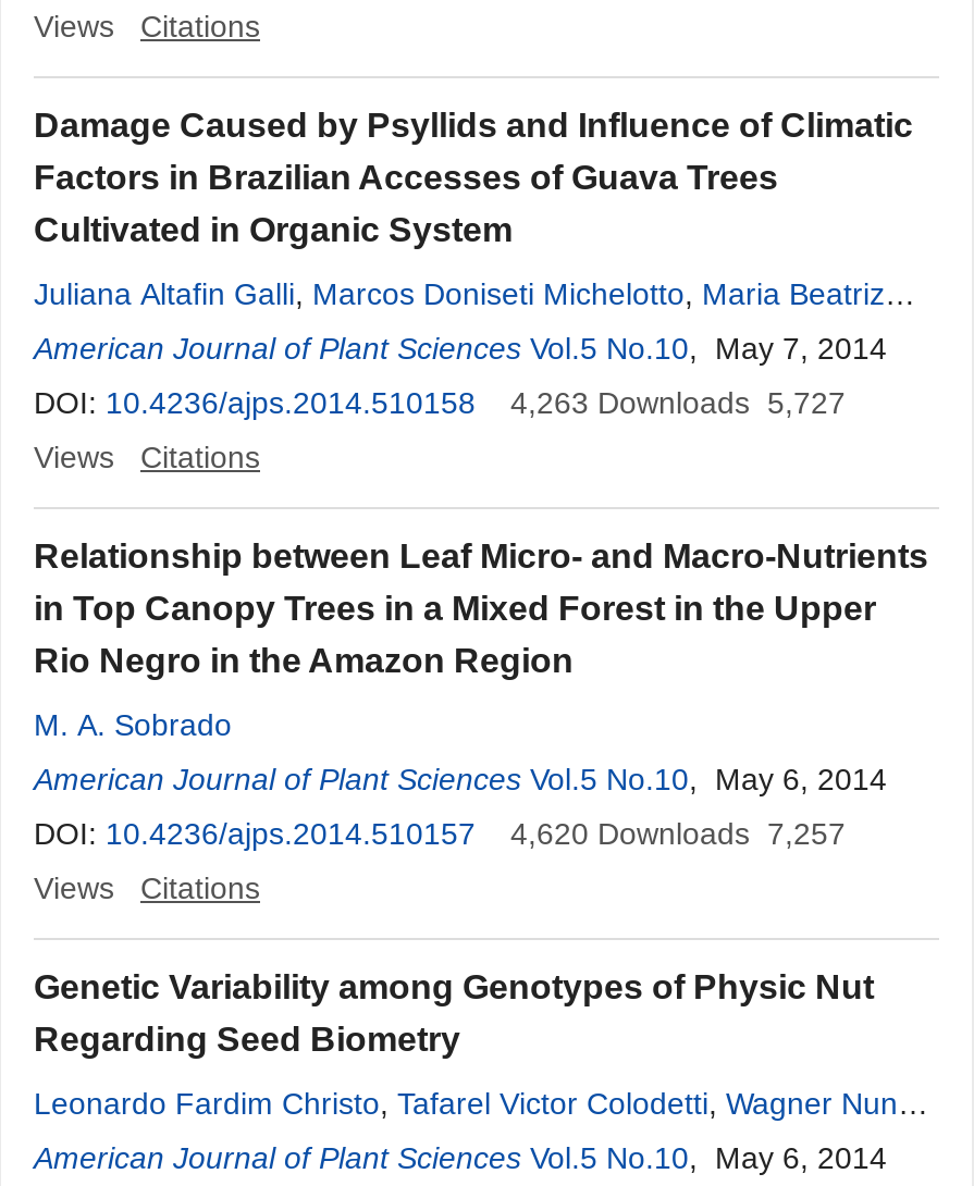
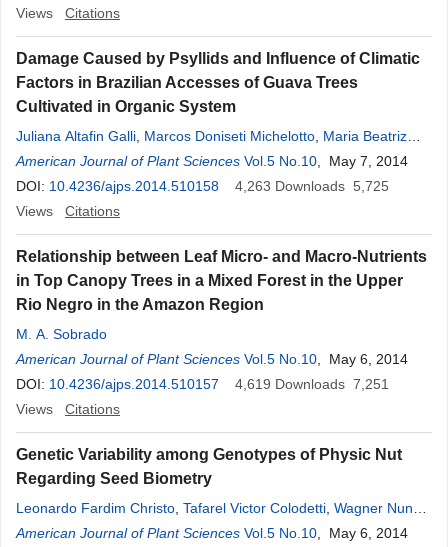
[510,385,846,420] 4,263 Downloads 5,727 -> [235,178,389,194] 4,263 Downloads 5,725
[34,816,846,851] DOI: 10.4236/ajps.2014.510157 4,620 Downloads 7,257 -> [16,376,389,392] DOI: 10.4236/ajps.2014.510157 4,619 Downloads 7,251

